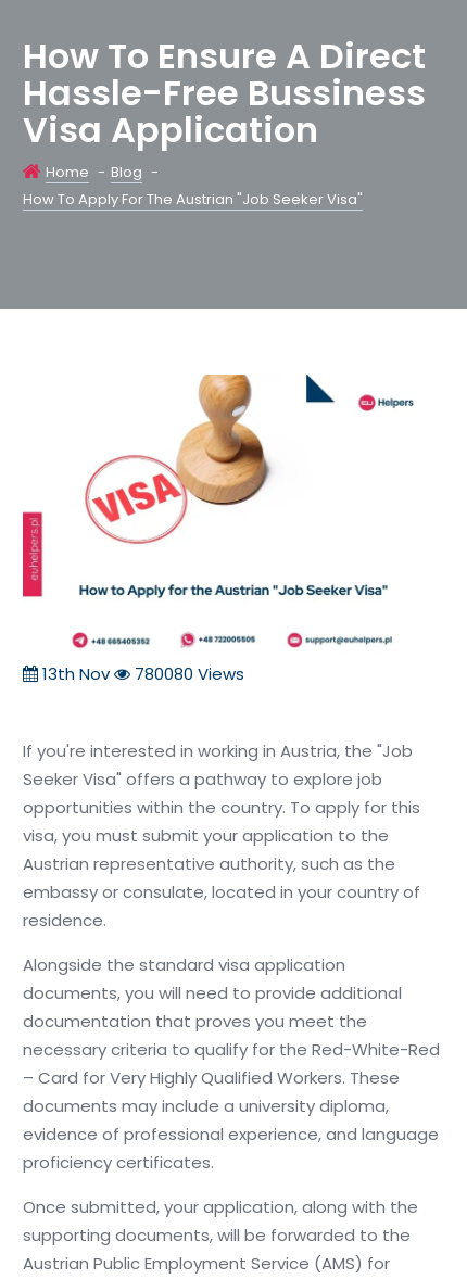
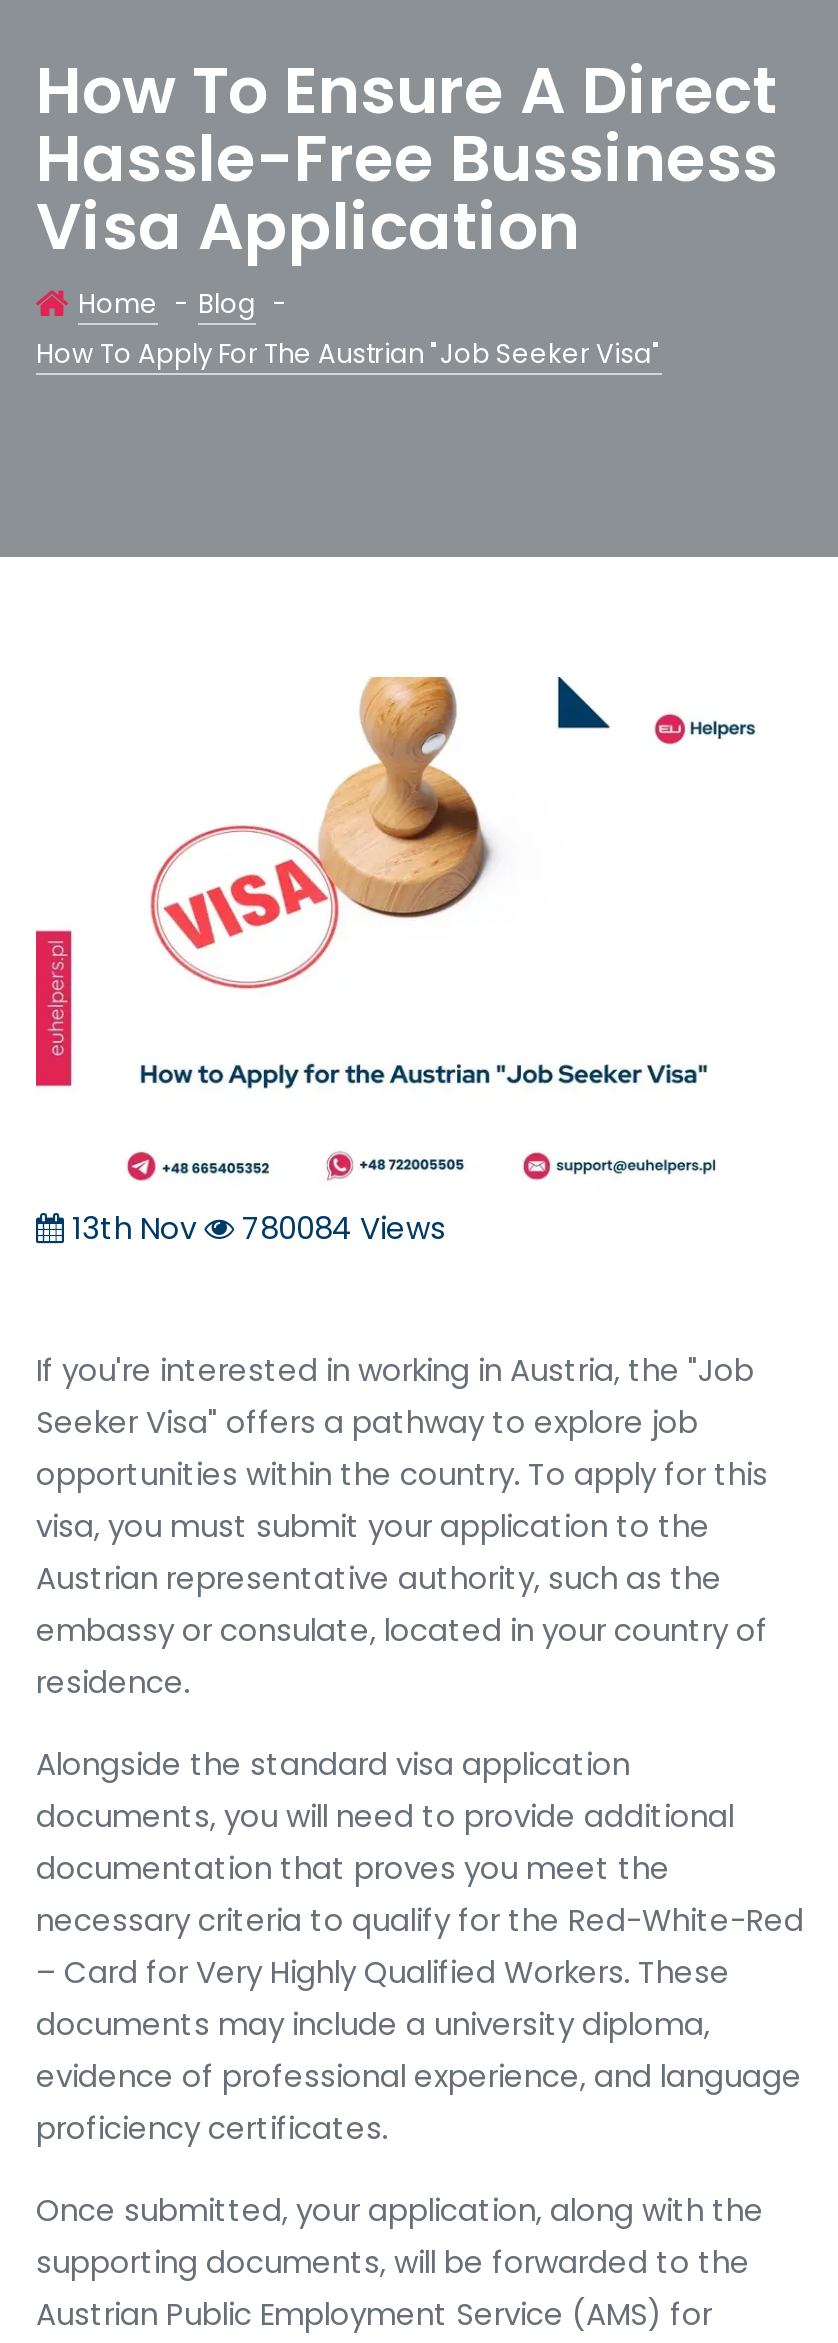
[38,663,244,686] 13th Nov 780080 Views -> [64,1208,446,1250] 13th Nov 780084 Views

